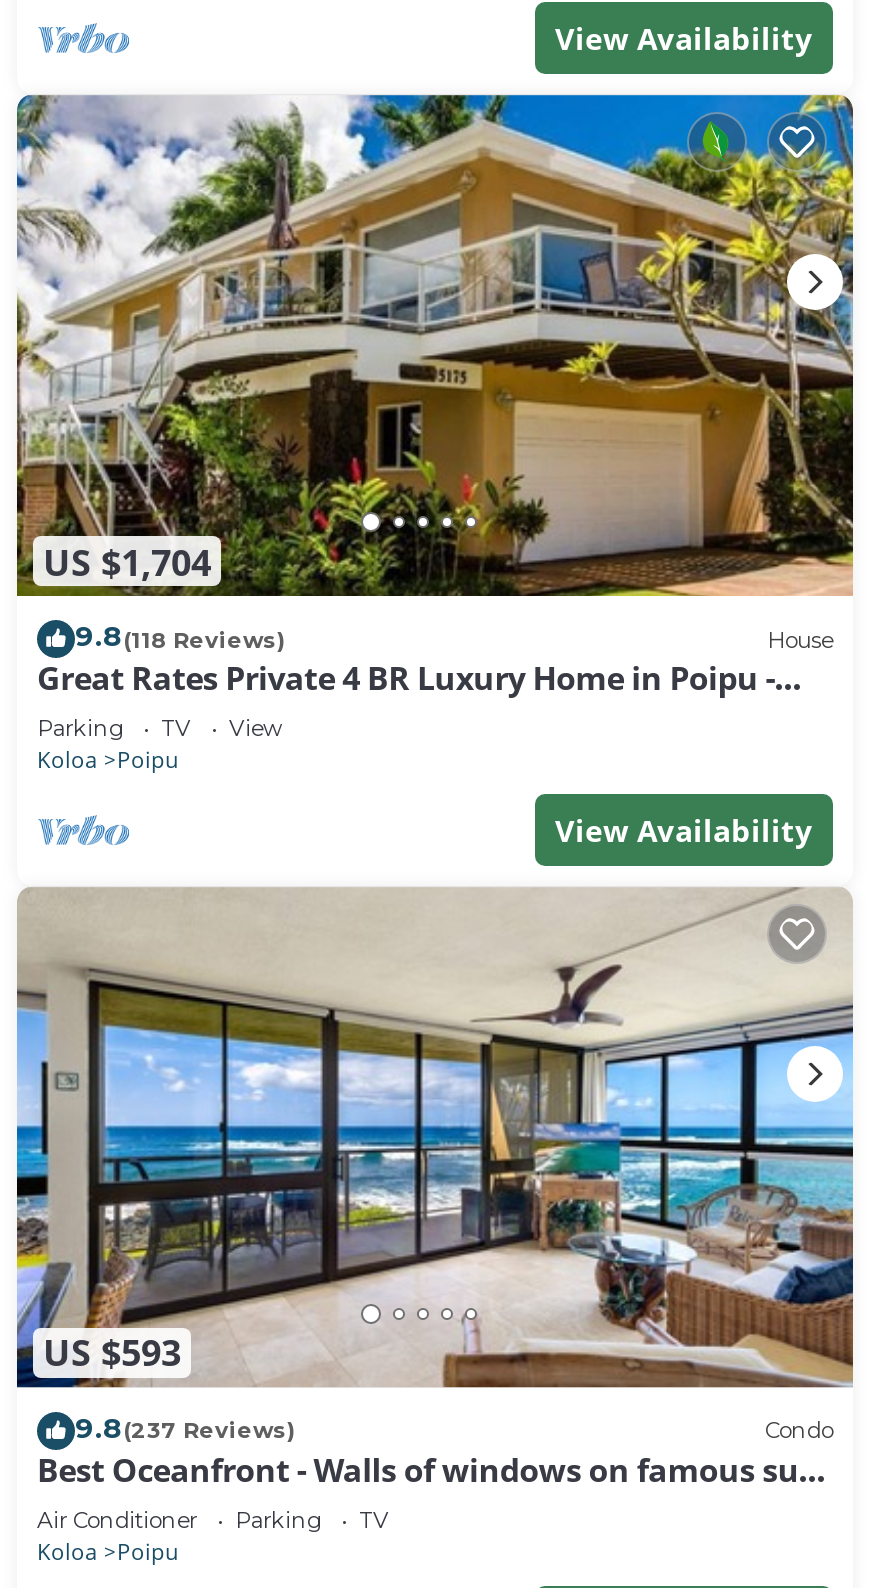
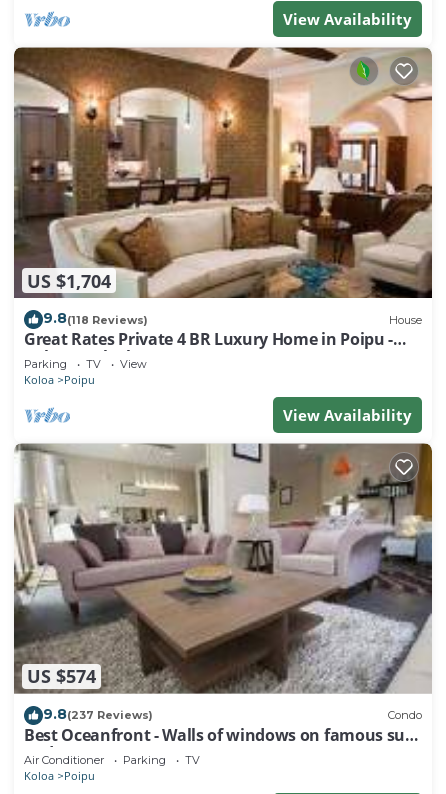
[15,92,855,598] [image] -> [13,46,433,299] [image]
[15,888,855,1388] [image] | US $593 -> [13,443,433,694] [image] | US $574

